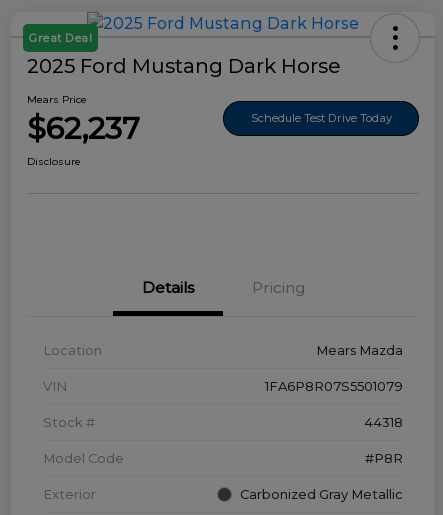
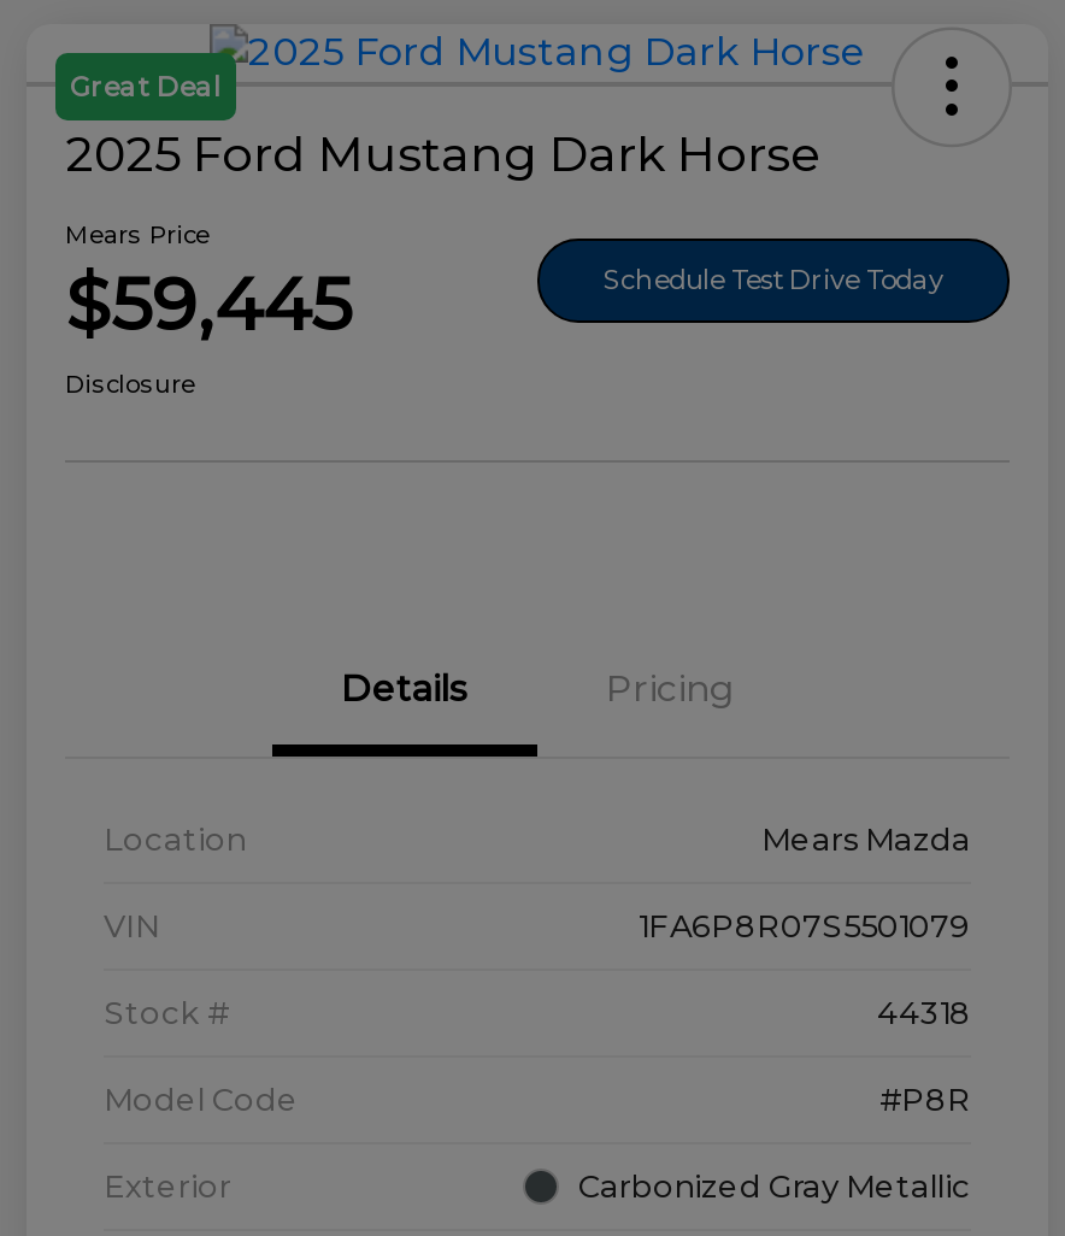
[27,110,140,147] $62,237 -> [65,260,352,349] $59,445

